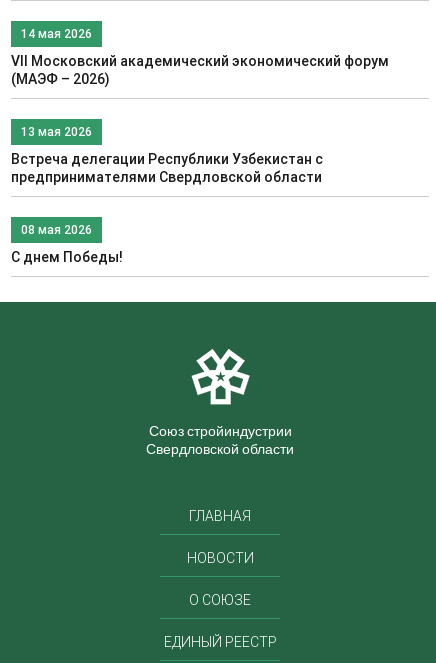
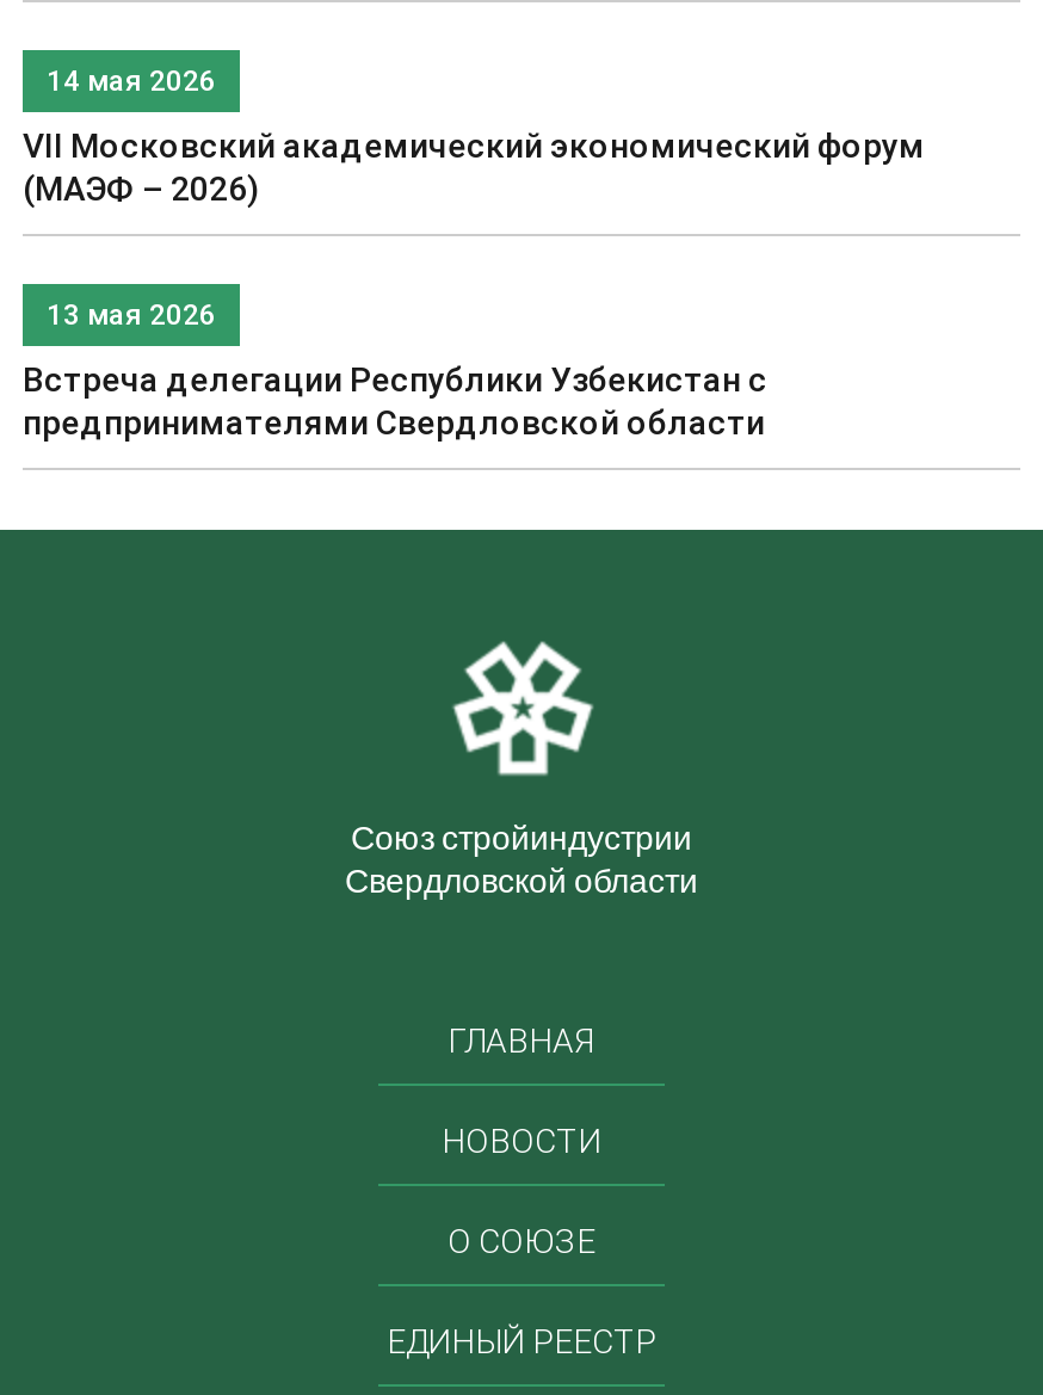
[11,222,123,266] 08 мая 2026 | С днем Победы! -> none

